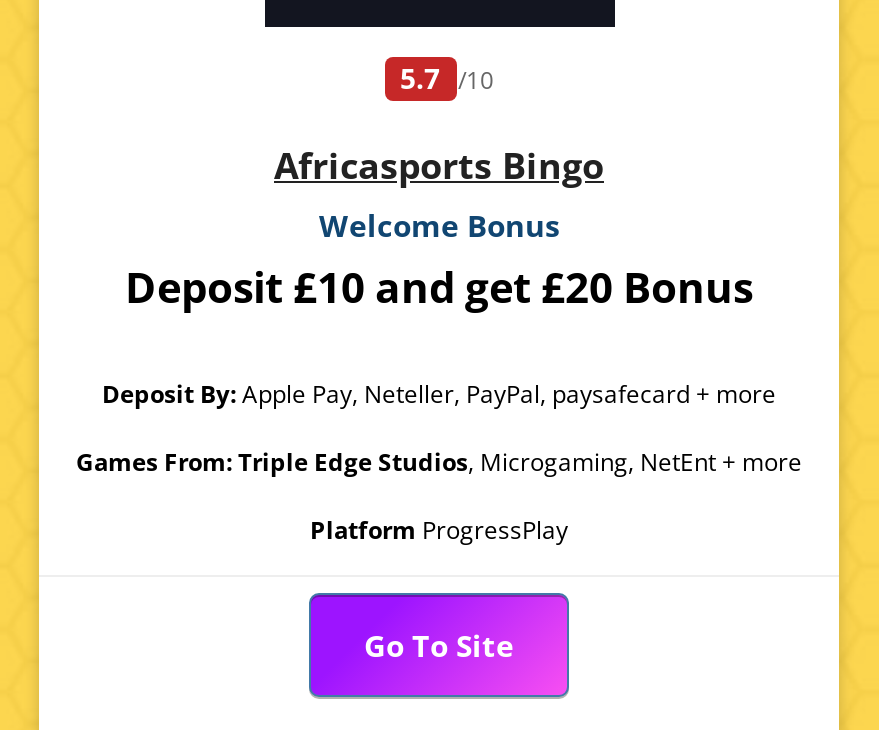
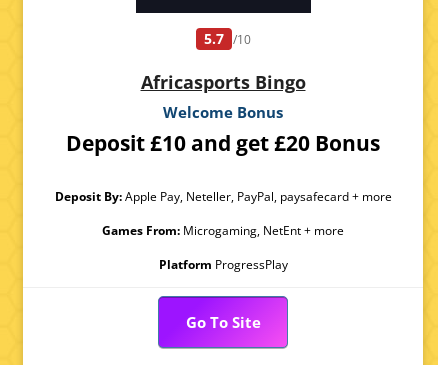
[76,444,802,478] Games From: Triple Edge Studios, Microgaming, NetEnt + more -> [102,222,344,239] Games From: Microgaming, NetEnt + more

